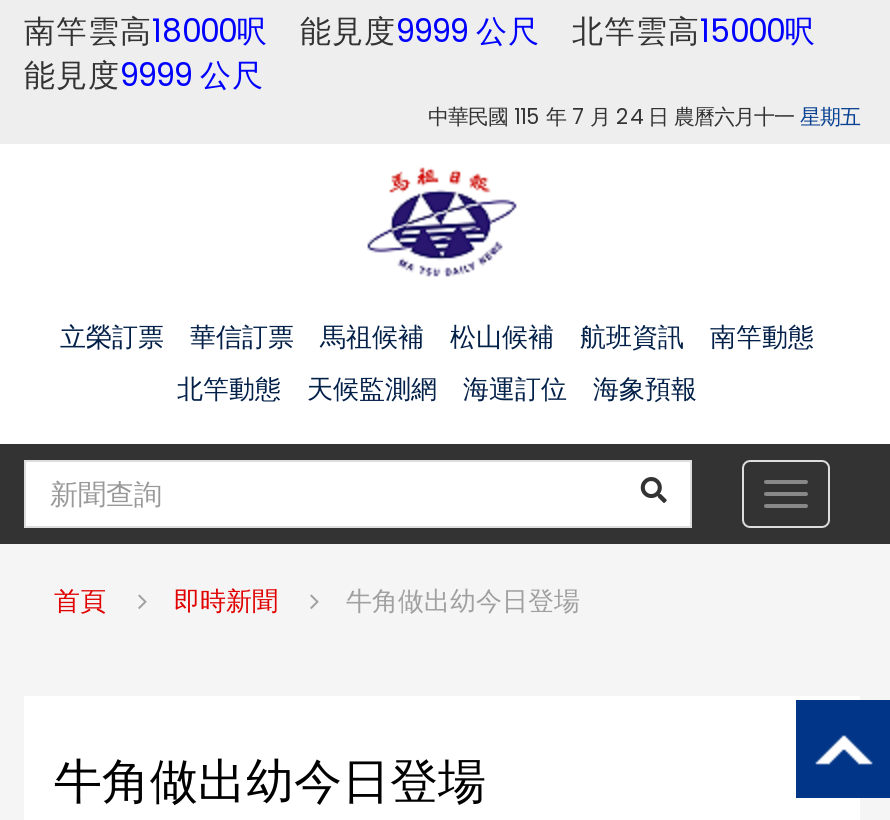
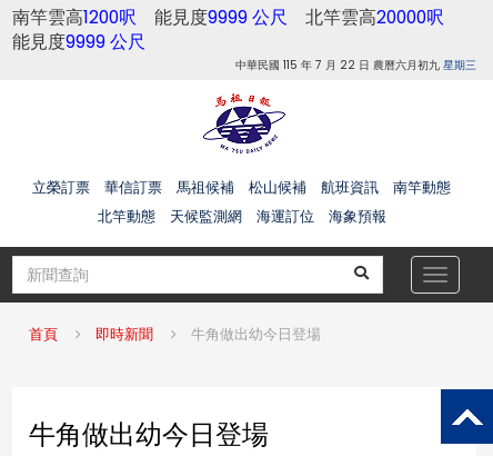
[24,10,848,52] 南竿雲高18000呎能見度9999 公尺北竿雲高15000呎 -> [12,6,462,29] 南竿雲高1200呎能見度9999 公尺北竿雲高20000呎
[428,102,860,132] 中華民國 115 年 7 月 24 日 農曆六月十一星期五 -> [235,57,476,73] 中華民國 115 年 7 月 22 日 農曆六月初九星期三

